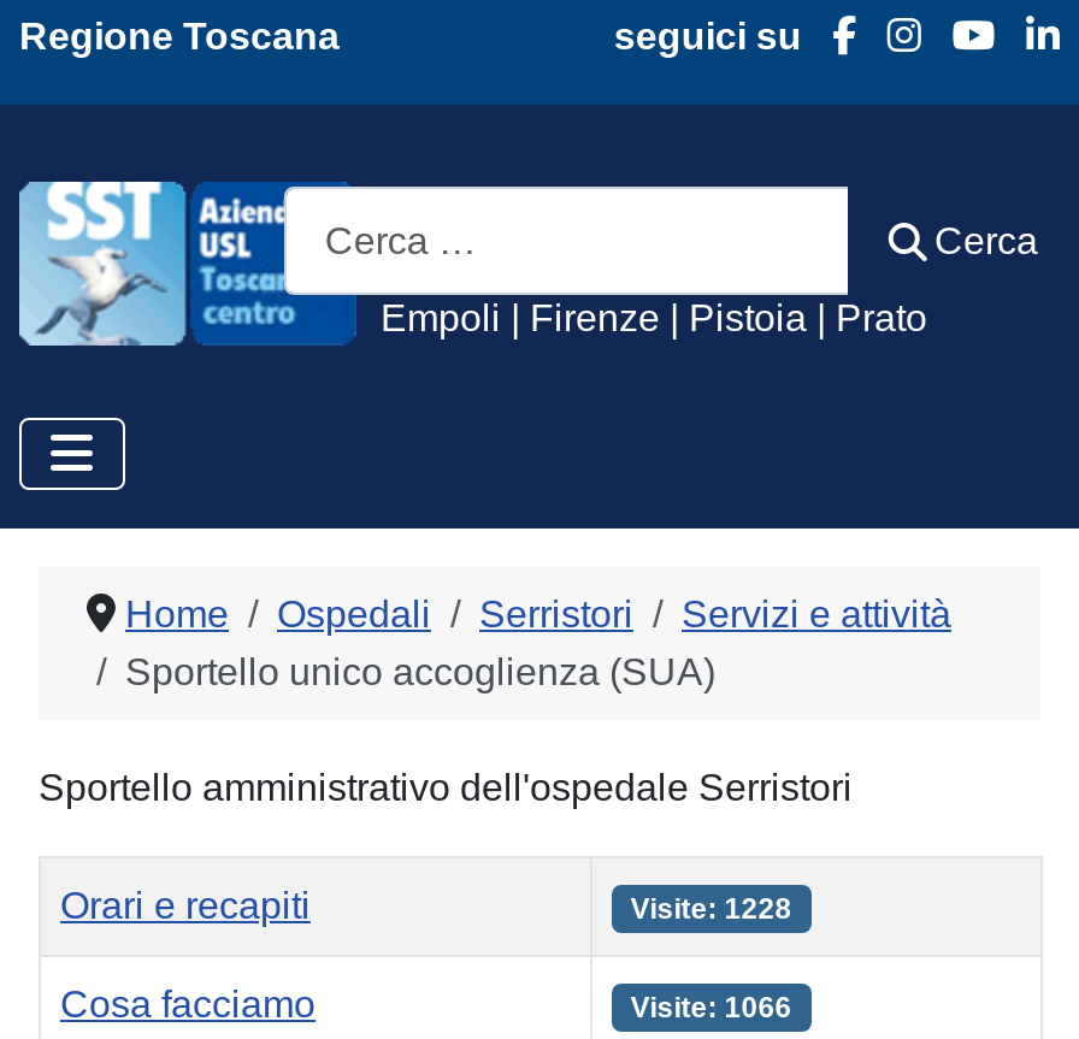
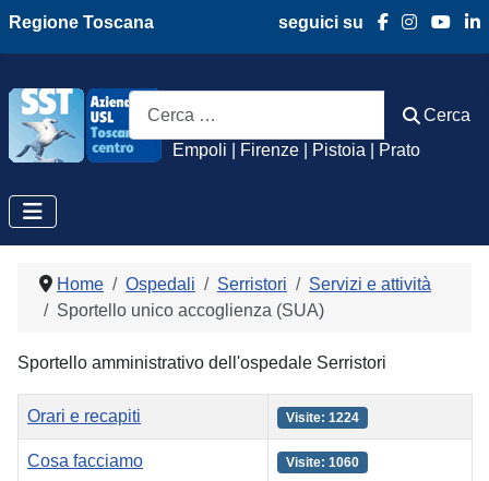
[631,892,792,926] Visite: 1228 -> [286,410,359,425] Visite: 1224
[631,991,792,1025] Visite: 1066 -> [286,455,359,470] Visite: 1060

